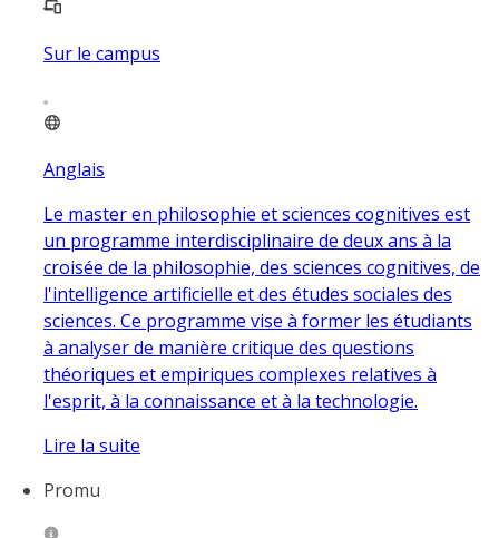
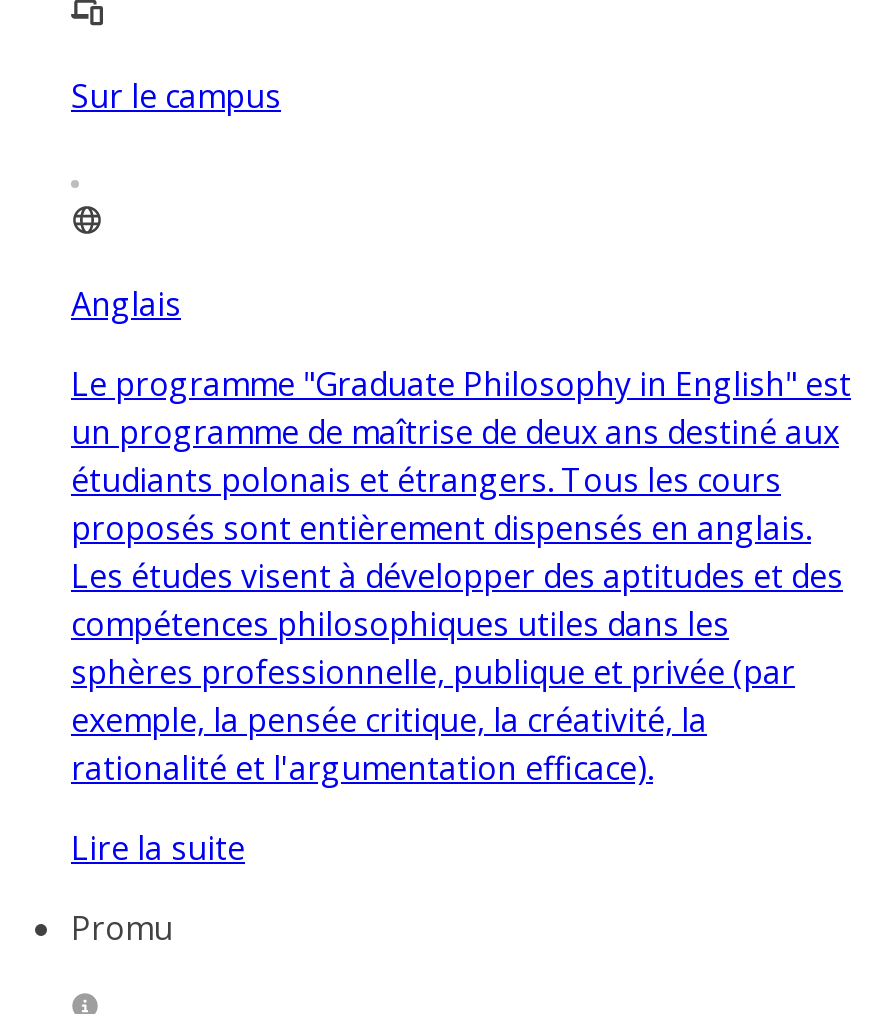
[43,201,480,413] Le master en philosophie et sciences cognitives est | un programme interdisciplinaire de deux ans à la | croisée de la philosophie, des sciences cognitives, de | l'intelligence artificielle et des études sociales des | sciences. Ce programme vise à former les étudiants | à analyser de manière critique des questions | théoriques et empiriques complexes relatives à | l'esprit, à la connaissance et à la technologie. -> [71,361,851,789] Le programme "Graduate Philosophy in English" est | un programme de maîtrise de deux ans destiné aux | étudiants polonais et étrangers. Tous les cours | proposés sont entièrement dispensés en anglais. | Les études visent à développer des aptitudes et des | compétences philosophiques utiles dans les | sphères professionnelle, publique et privée (par | exemple, la pensée critique, la créativité, la | rationalité et l'argumentation efficace).

